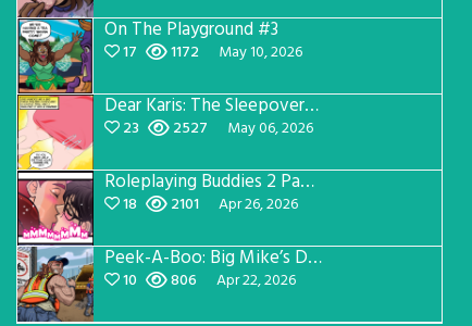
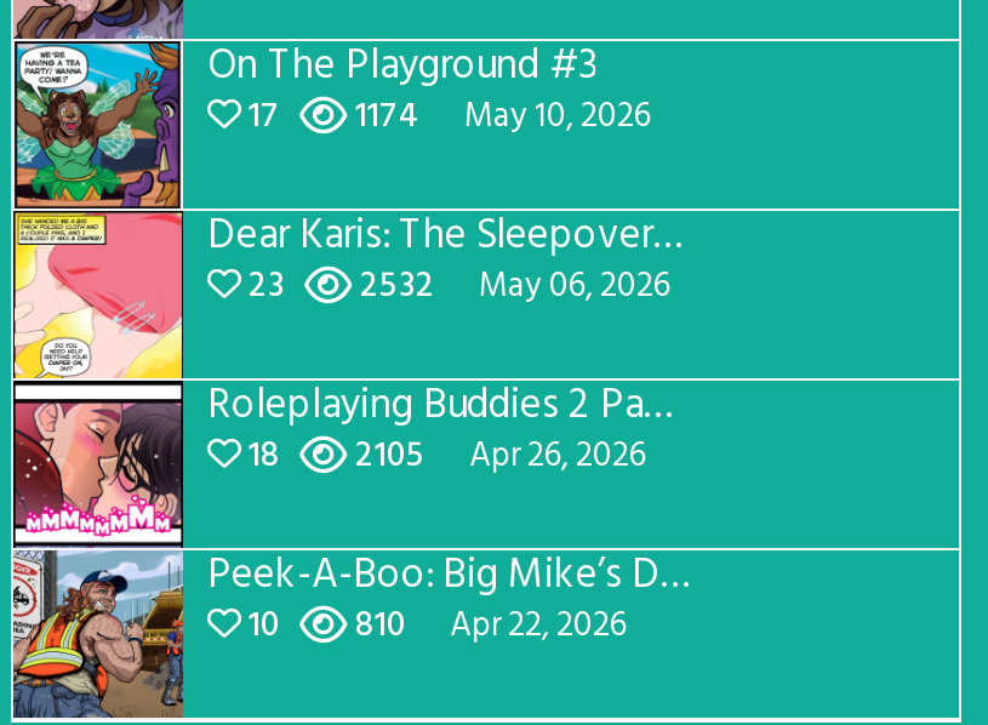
[120,41,302,66] 17 1172 May 10, 2026 -> [241,91,651,146] 17 1174 May 10, 2026
[120,117,313,142] 23 2527 May 06, 2026 -> [241,260,670,316] 23 2532 May 06, 2026
[120,193,298,218] 18 2101 Apr 26, 2026 -> [241,430,646,486] 18 2105 Apr 26, 2026
[120,269,296,294] 10 806 Apr 22, 2026 -> [241,600,627,656] 10 810 Apr 22, 2026

